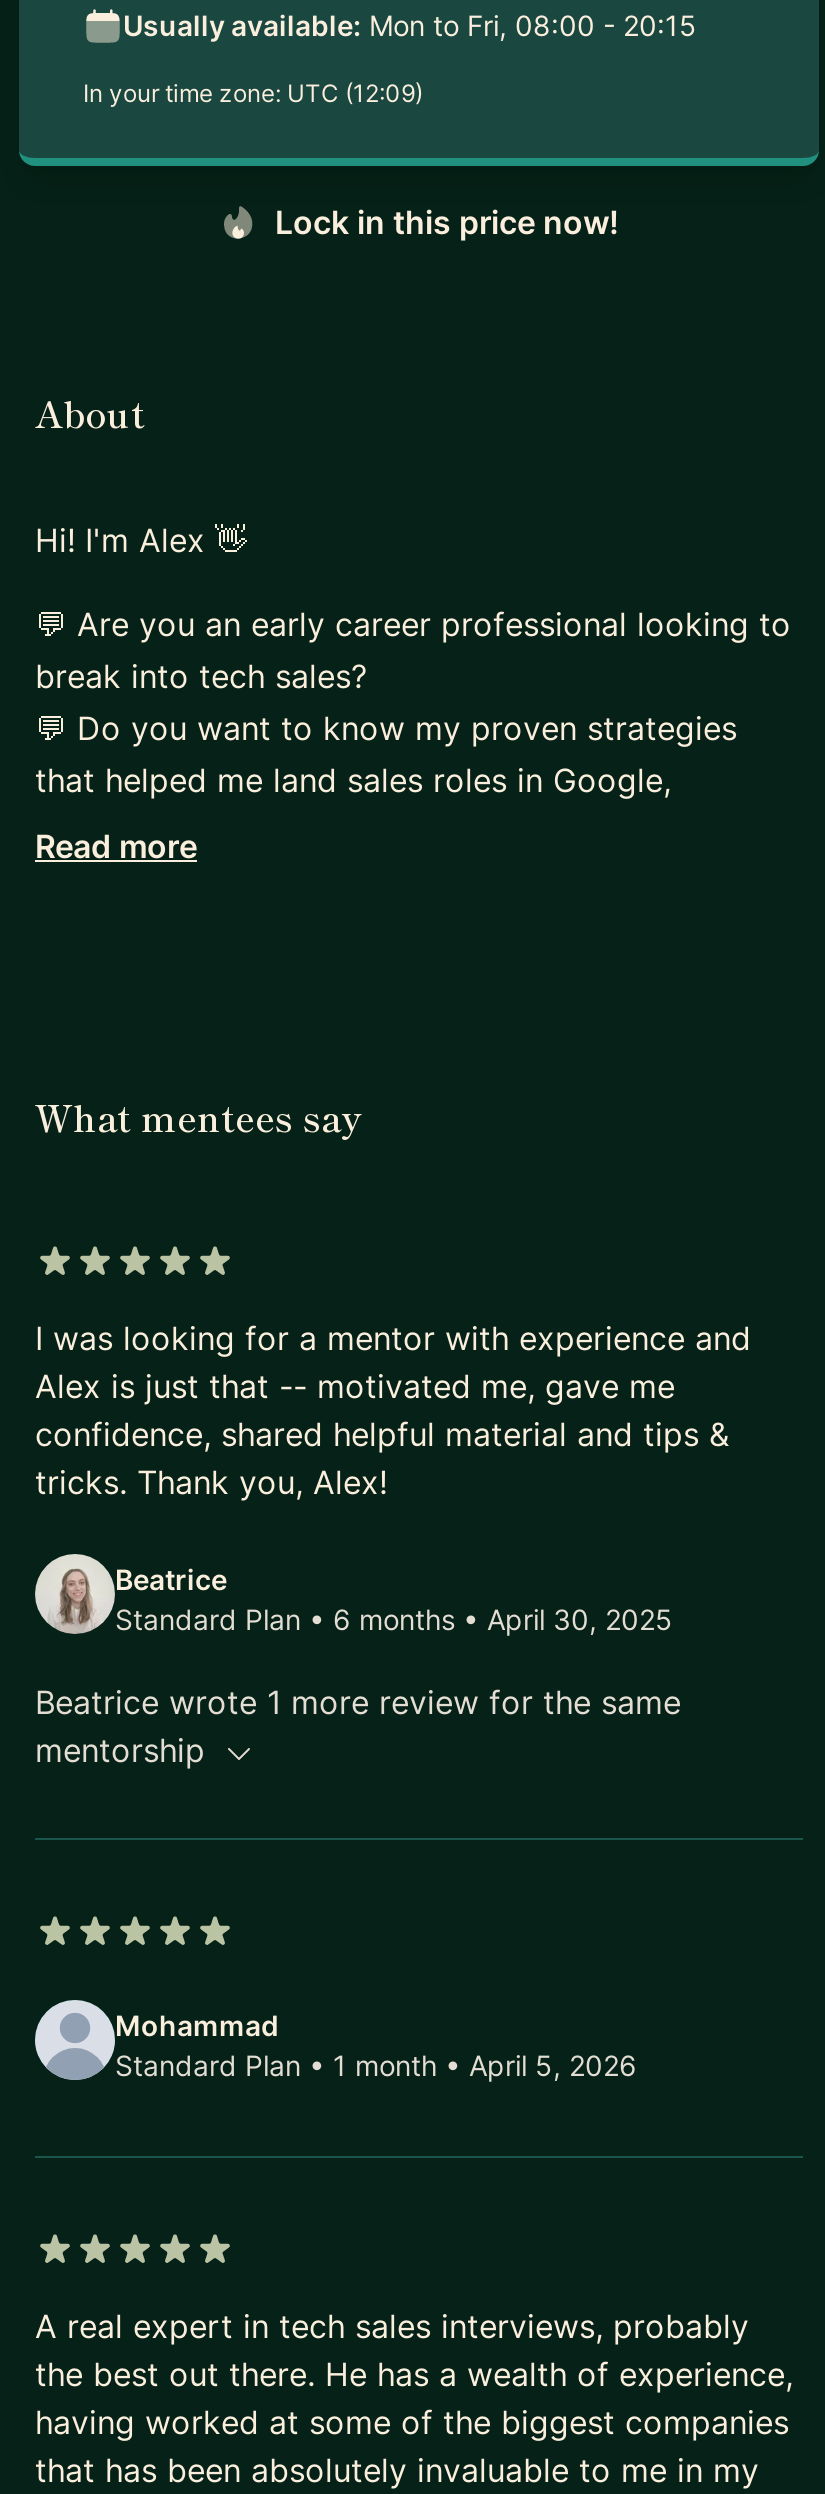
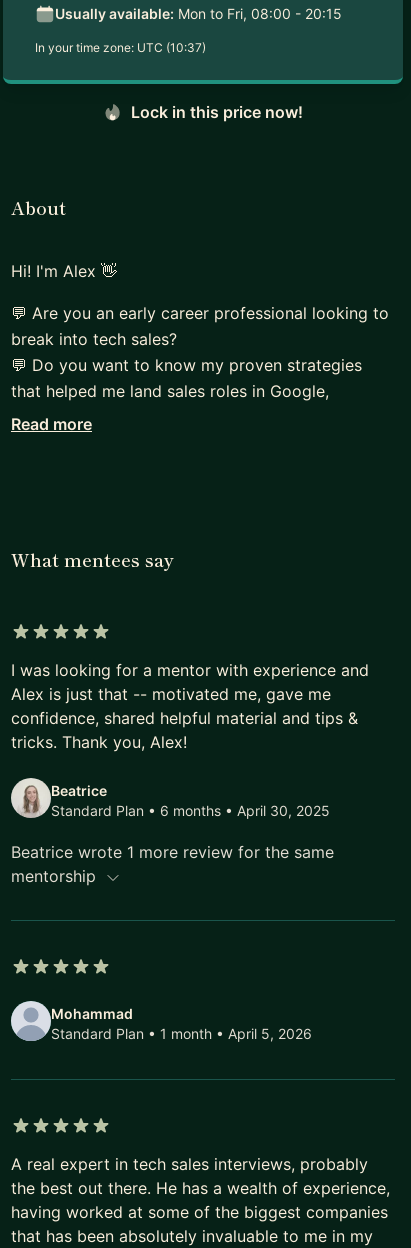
[83,78,423,108] In your time zone: UTC (12:09) -> [35,40,206,55] In your time zone: UTC (10:37)

